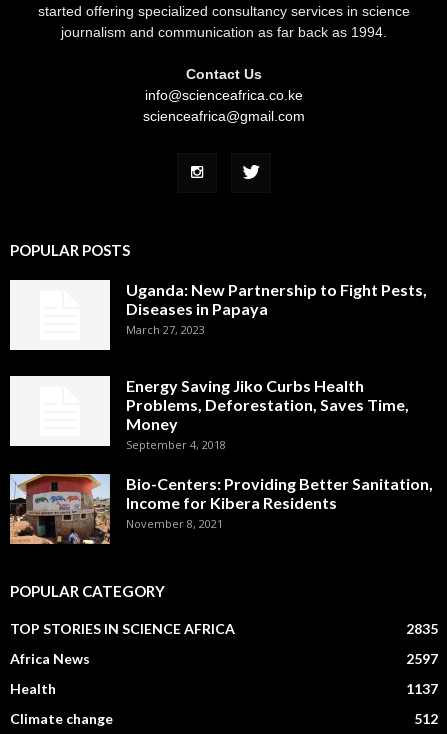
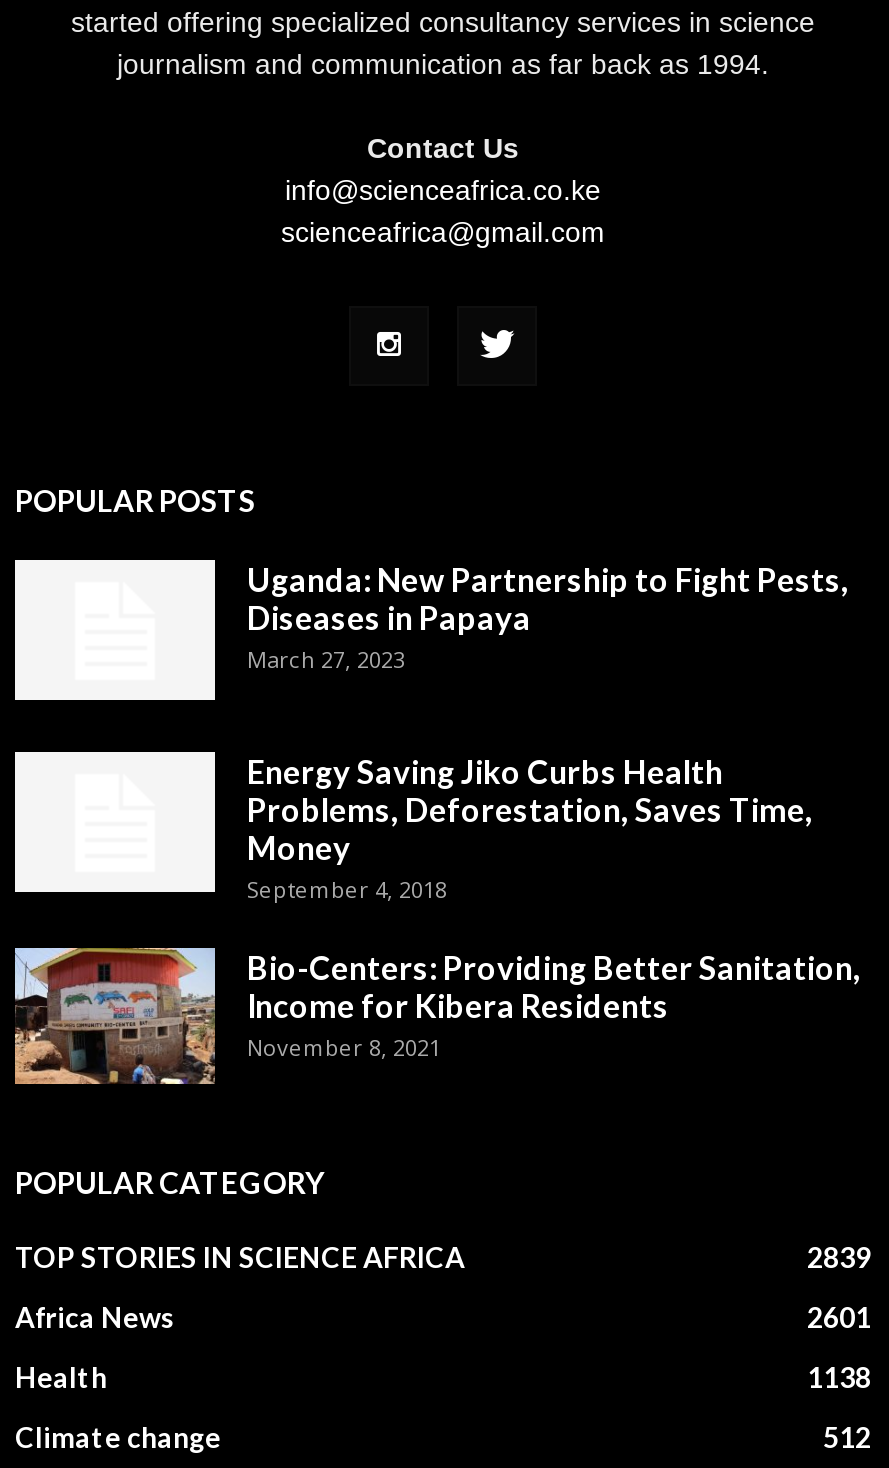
[406,620,438,637] 2835 -> [807,1239,871,1273] 2839
[406,650,438,667] 2597 -> [807,1299,871,1333] 2601
[406,680,438,697] 1137 -> [807,1359,871,1393] 1138

